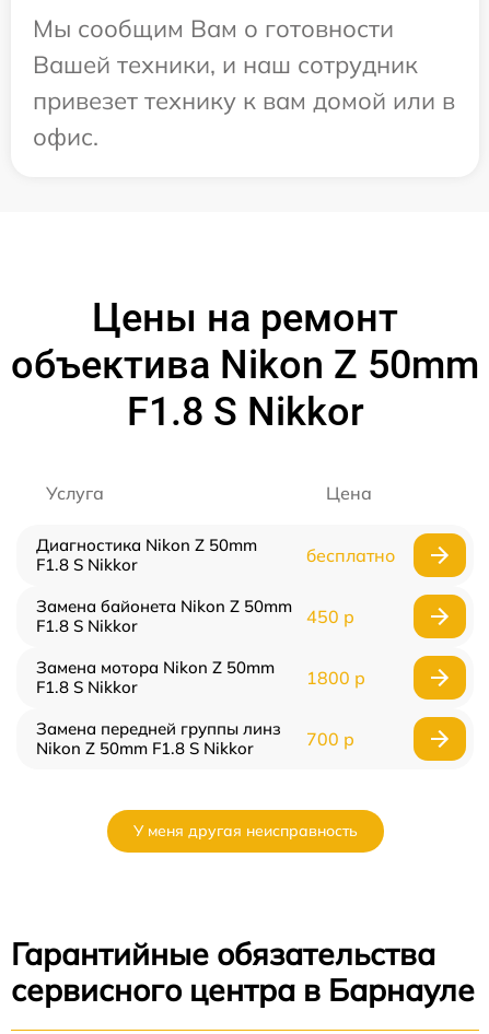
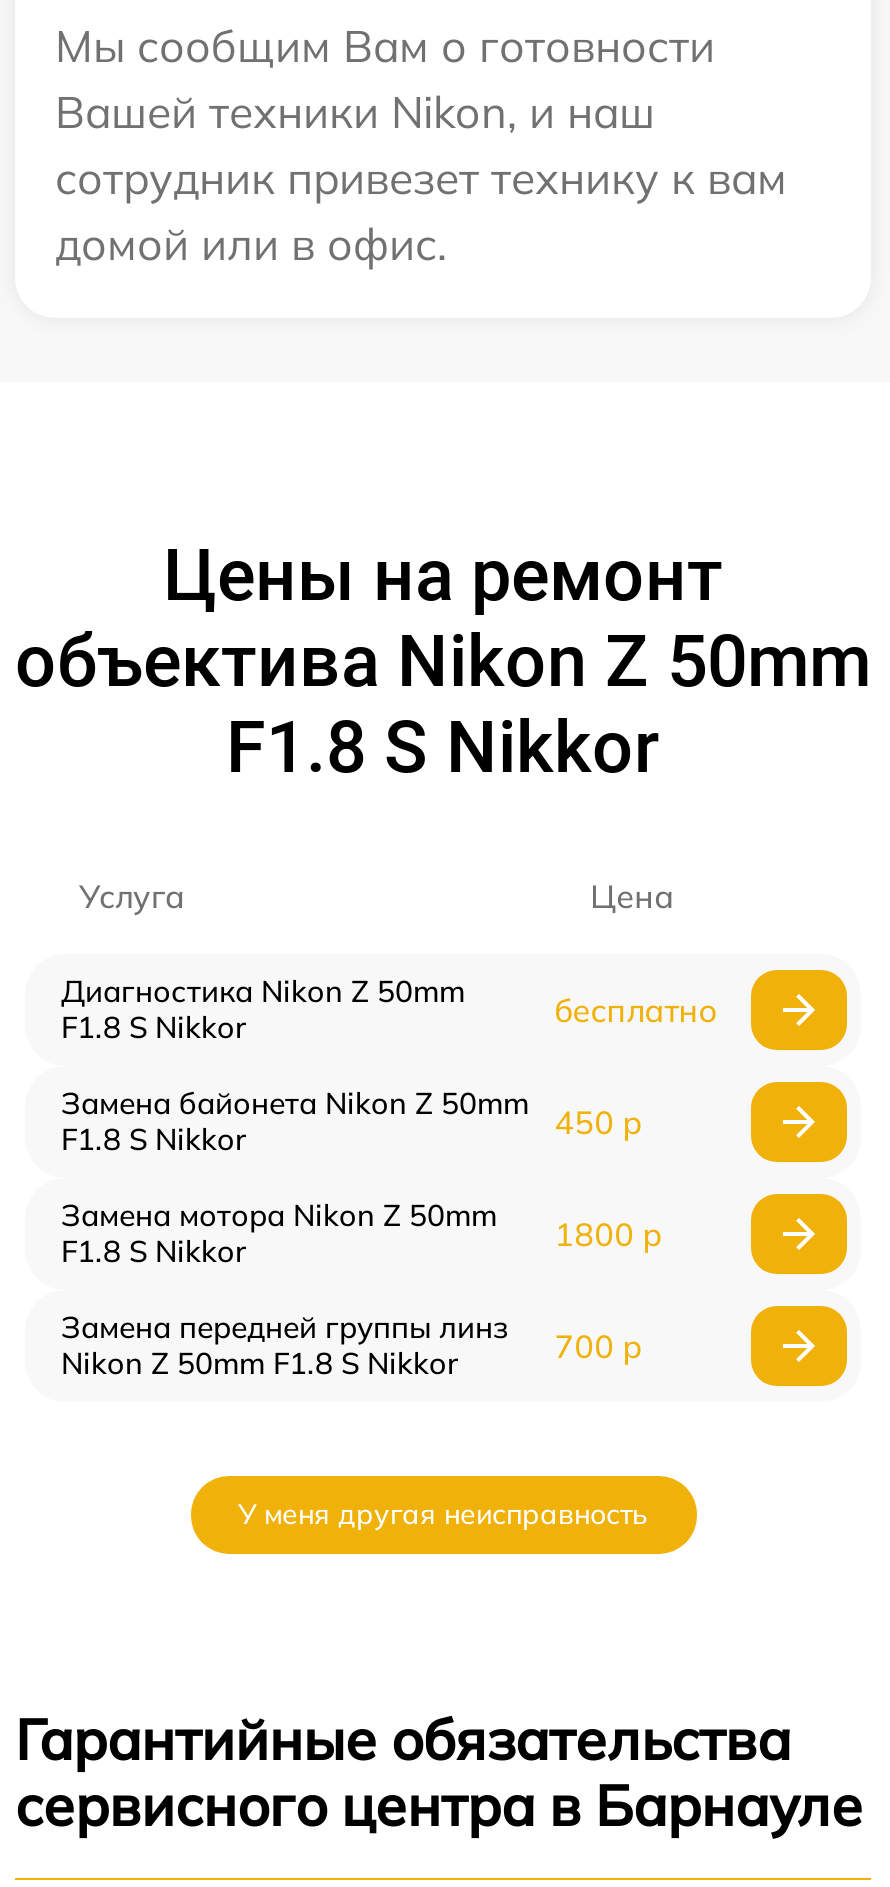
[33,49,455,152] Вашей техники, и наш сотрудник | привезет технику к вам домой или в | офис. -> [55,84,787,272] Вашей техники Nikon, и наш | сотрудник привезет технику к вам | домой или в офис.

